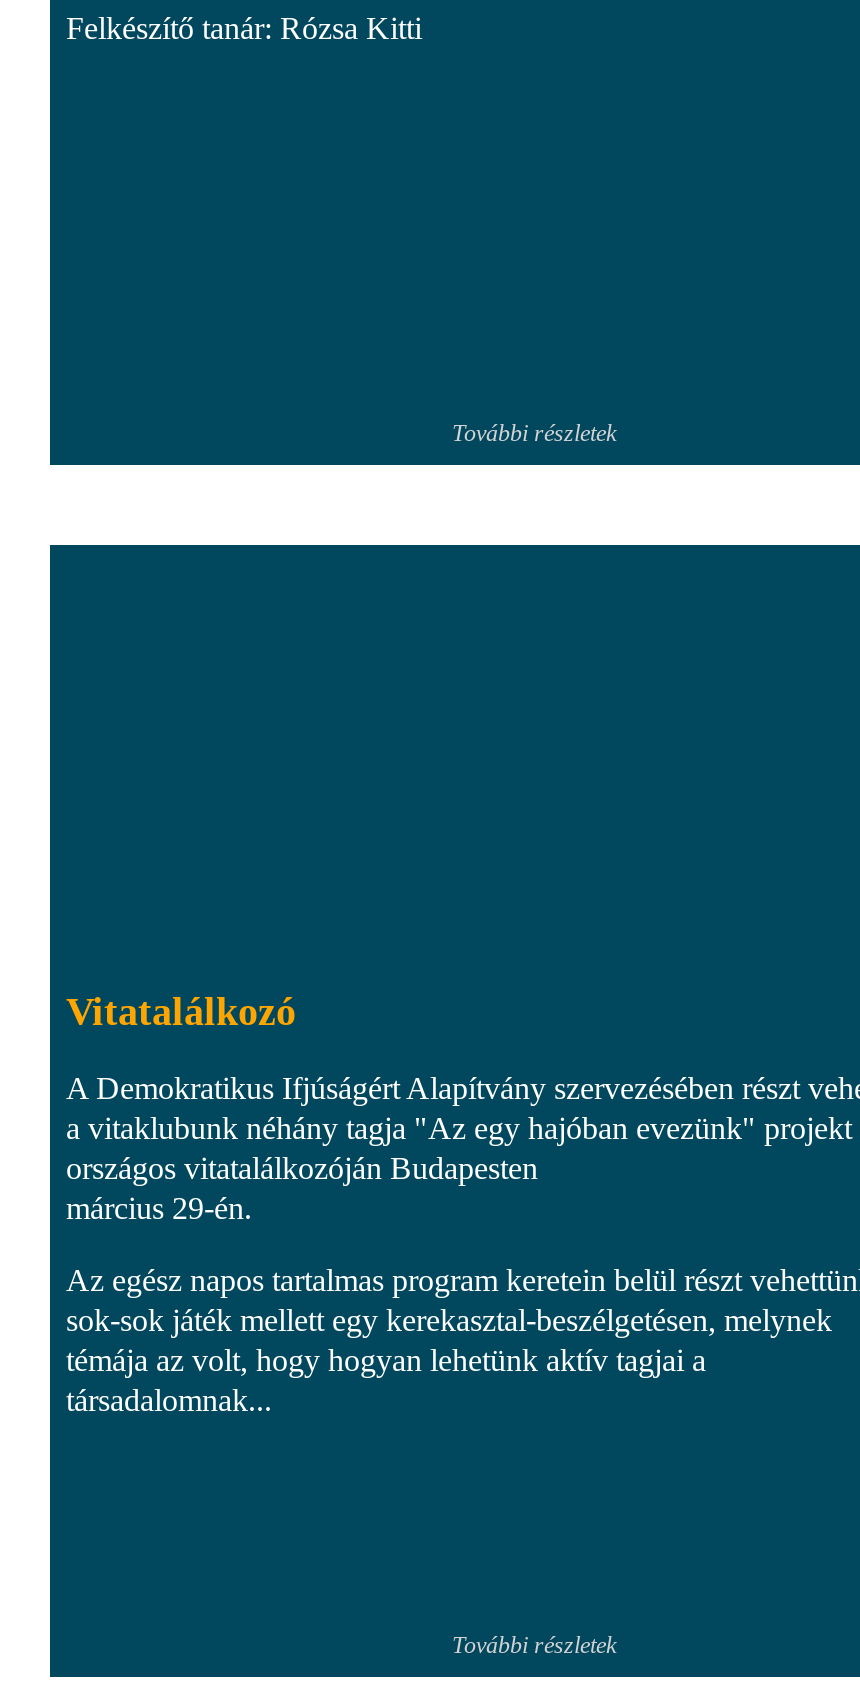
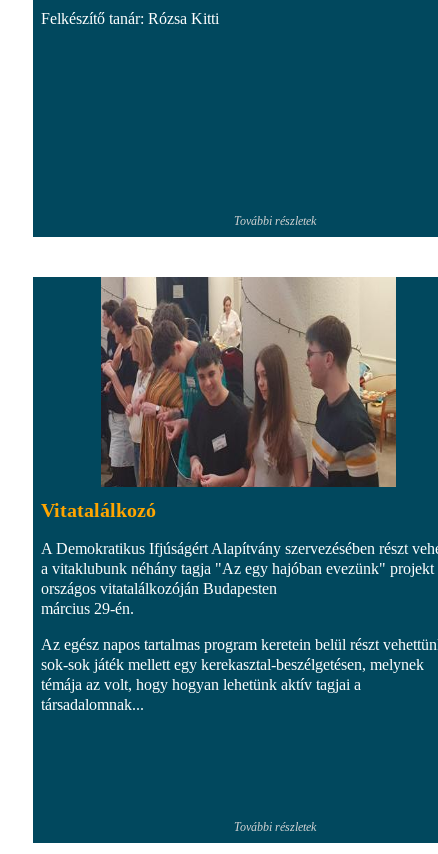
none -> [100,277,397,488] [image]

